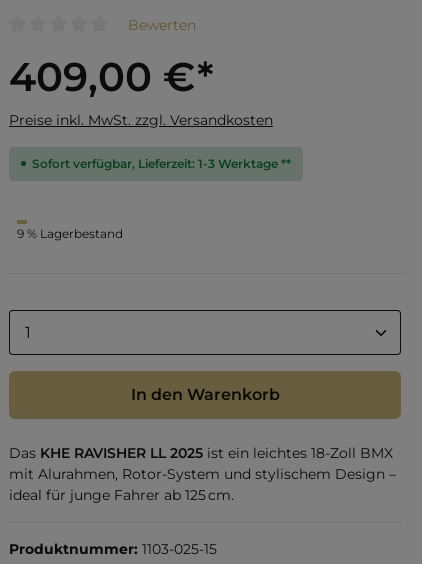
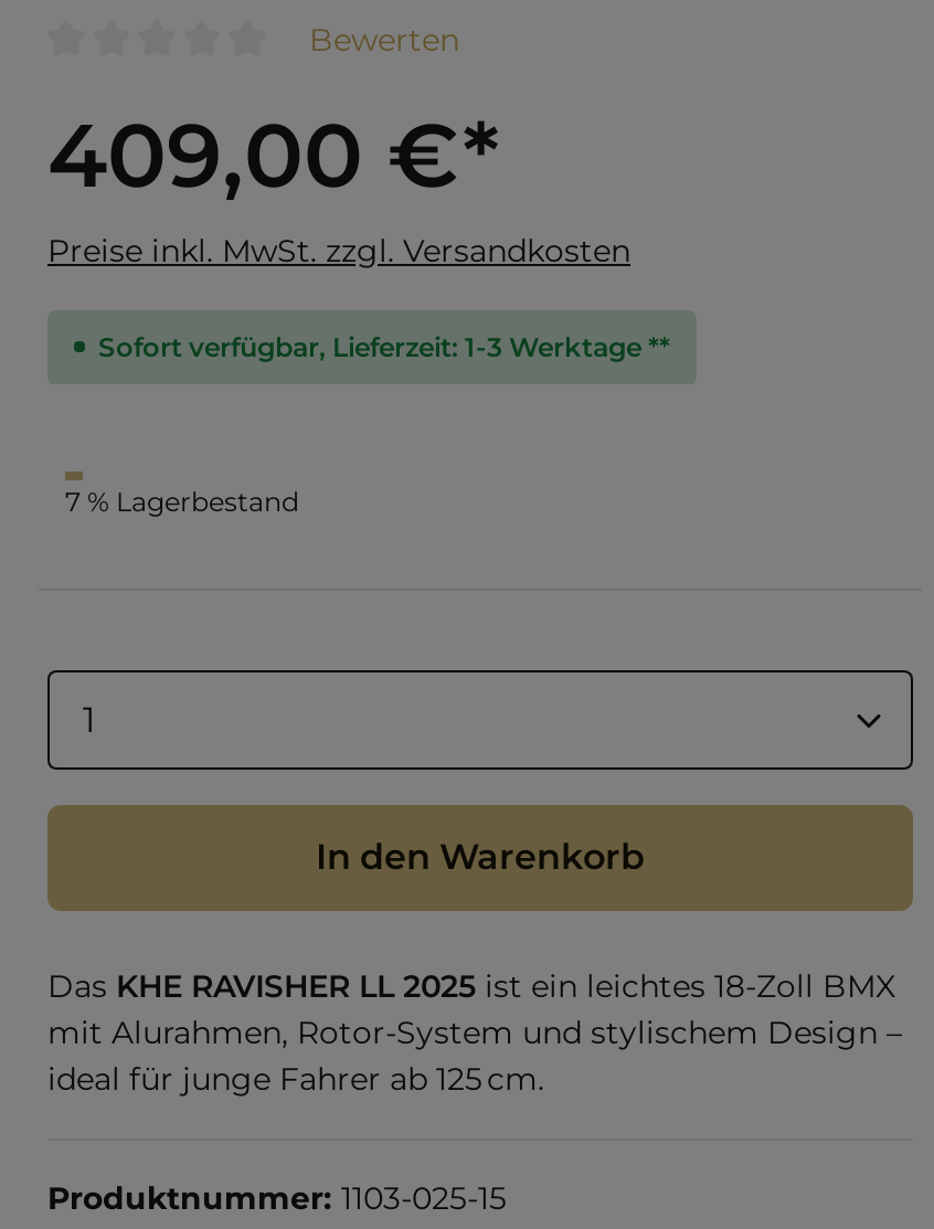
[17,225,123,240] 9 % Lagerbestand -> [65,484,299,517] 7 % Lagerbestand

